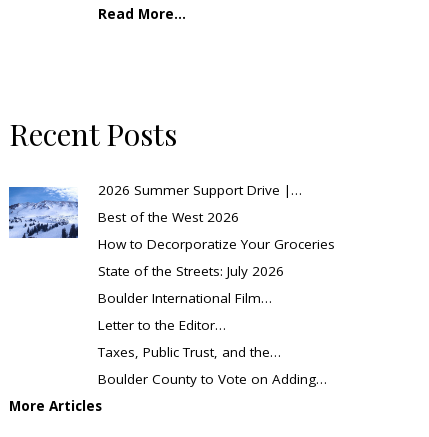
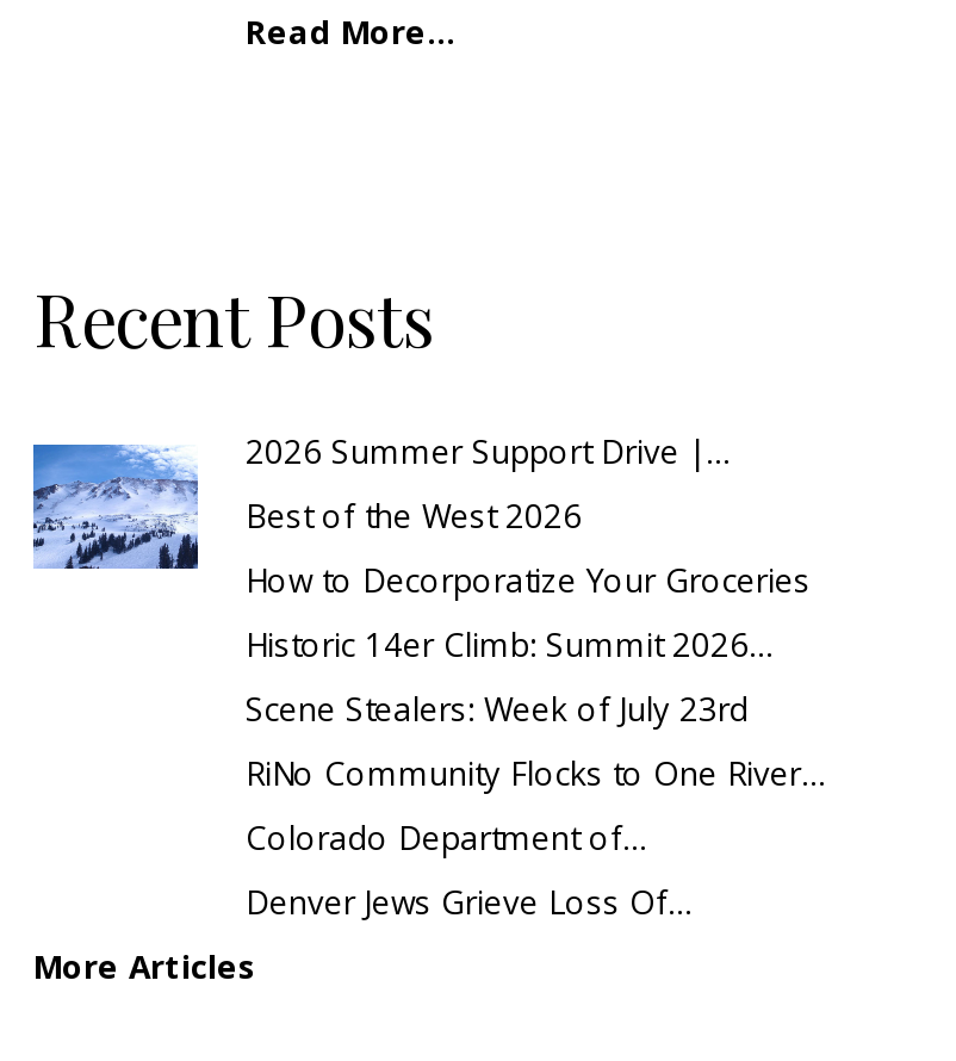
[98,262,284,280] State of the Streets: July 2026 -> [246,624,775,667] Historic 14er Climb: Summit 2026…
[98,289,272,307] Boulder International Film… -> [246,688,749,731] Scene Stealers: Week of July 23rd
[98,316,226,334] Letter to the Editor… -> [246,752,827,795] RiNo Community Flocks to One River…
[98,343,281,361] Taxes, Public Trust, and the… -> [246,817,648,860] Colorado Department of…
[98,370,327,388] Boulder County to Vote on Adding… -> [246,881,694,924] Denver Jews Grieve Loss Of…

